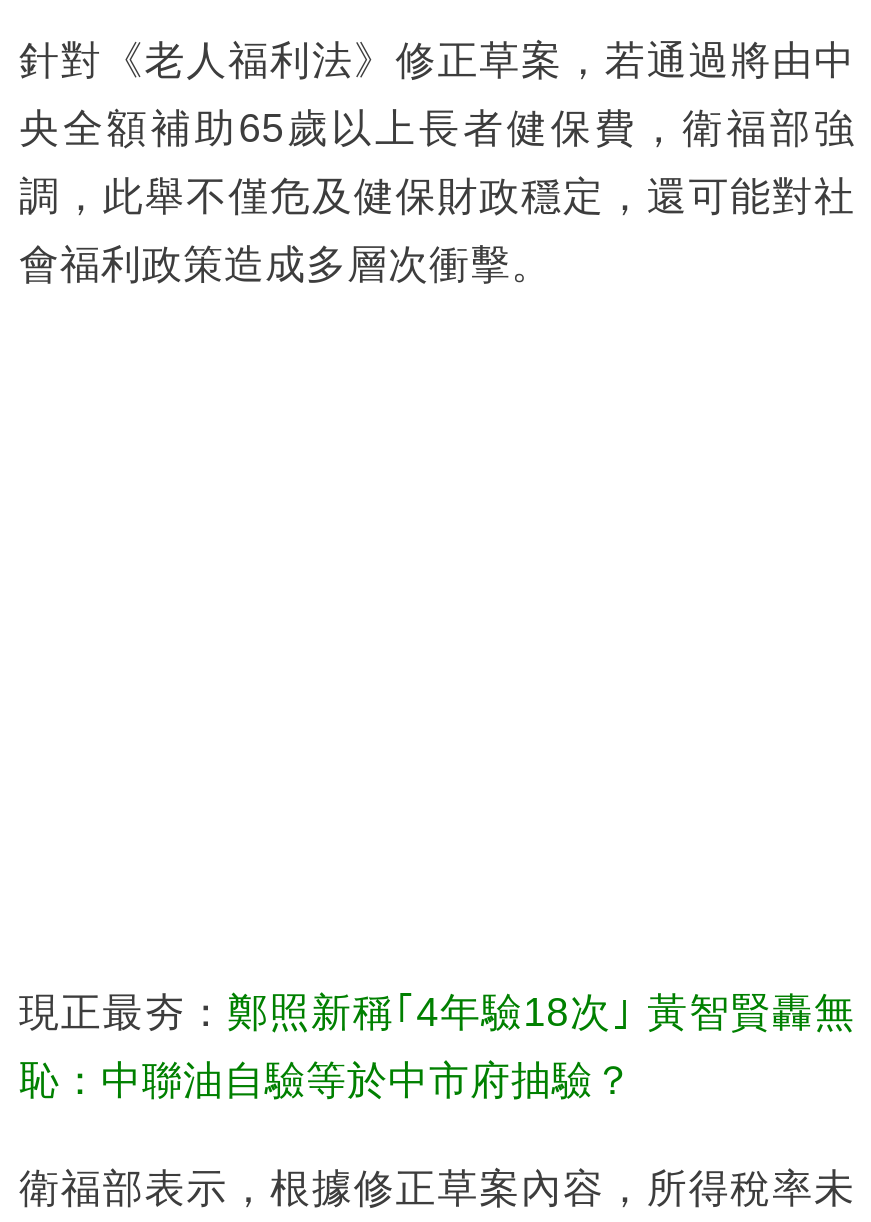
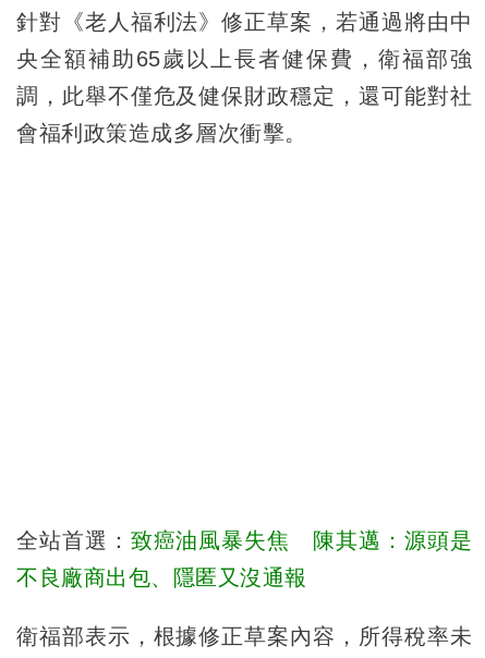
[19,989,855,1033] 現正最夯：鄭照新稱｢4年驗18次｣ 黃智賢轟無 -> [16,528,472,552] 全站首選：致癌油風暴失焦 陳其邁：源頭是
[19,1057,634,1101] 恥：中聯油自驗等於中市府抽驗？ -> [16,565,307,589] 不良廠商出包、隱匿又沒通報

